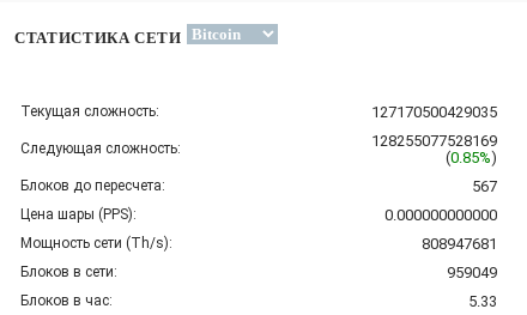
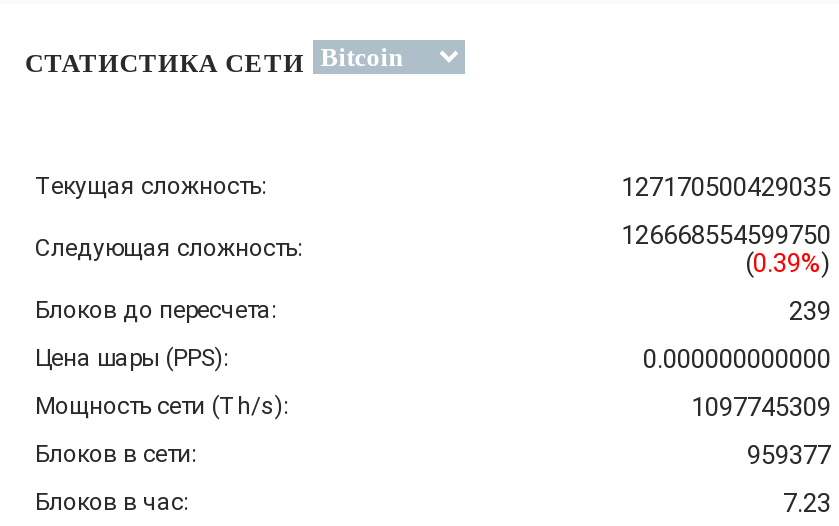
[371,131,497,149] 128255077528169 -> [621,219,831,249] 126668554599750
[446,148,497,166] (0.85%) -> [745,247,831,277] (0.39%)
[472,177,497,195] 567 -> [789,295,831,325] 239
[422,234,497,252] 808947681 -> [691,391,831,421] 1097745309
[447,263,497,281] 959049 -> [747,439,831,469] 959377
[468,292,497,310] 5.33 -> [783,487,831,517] 7.23

